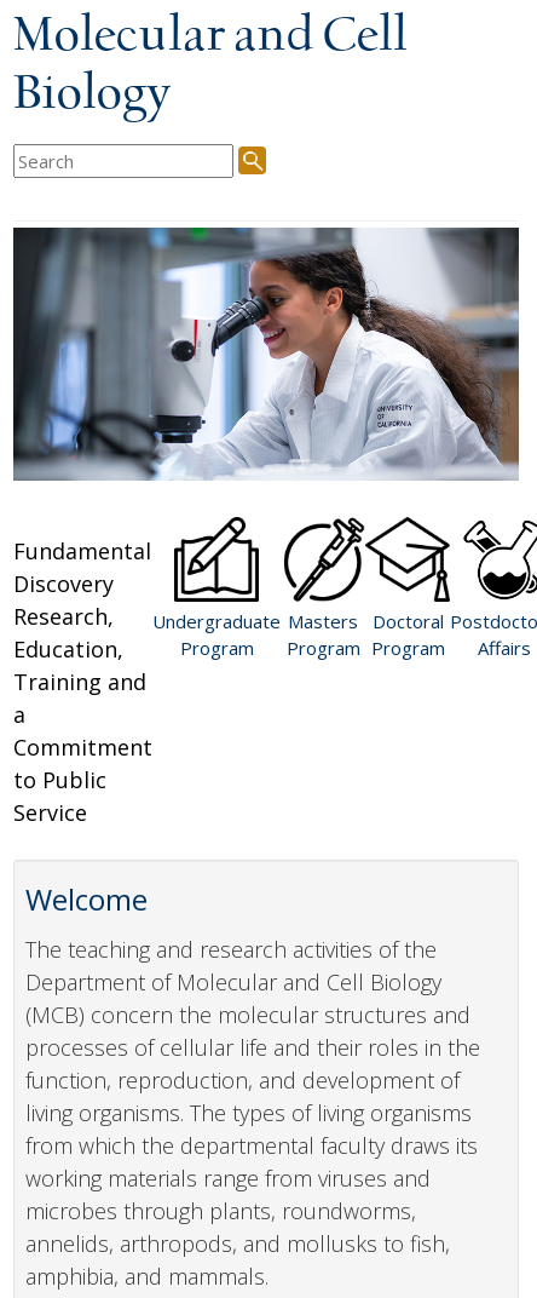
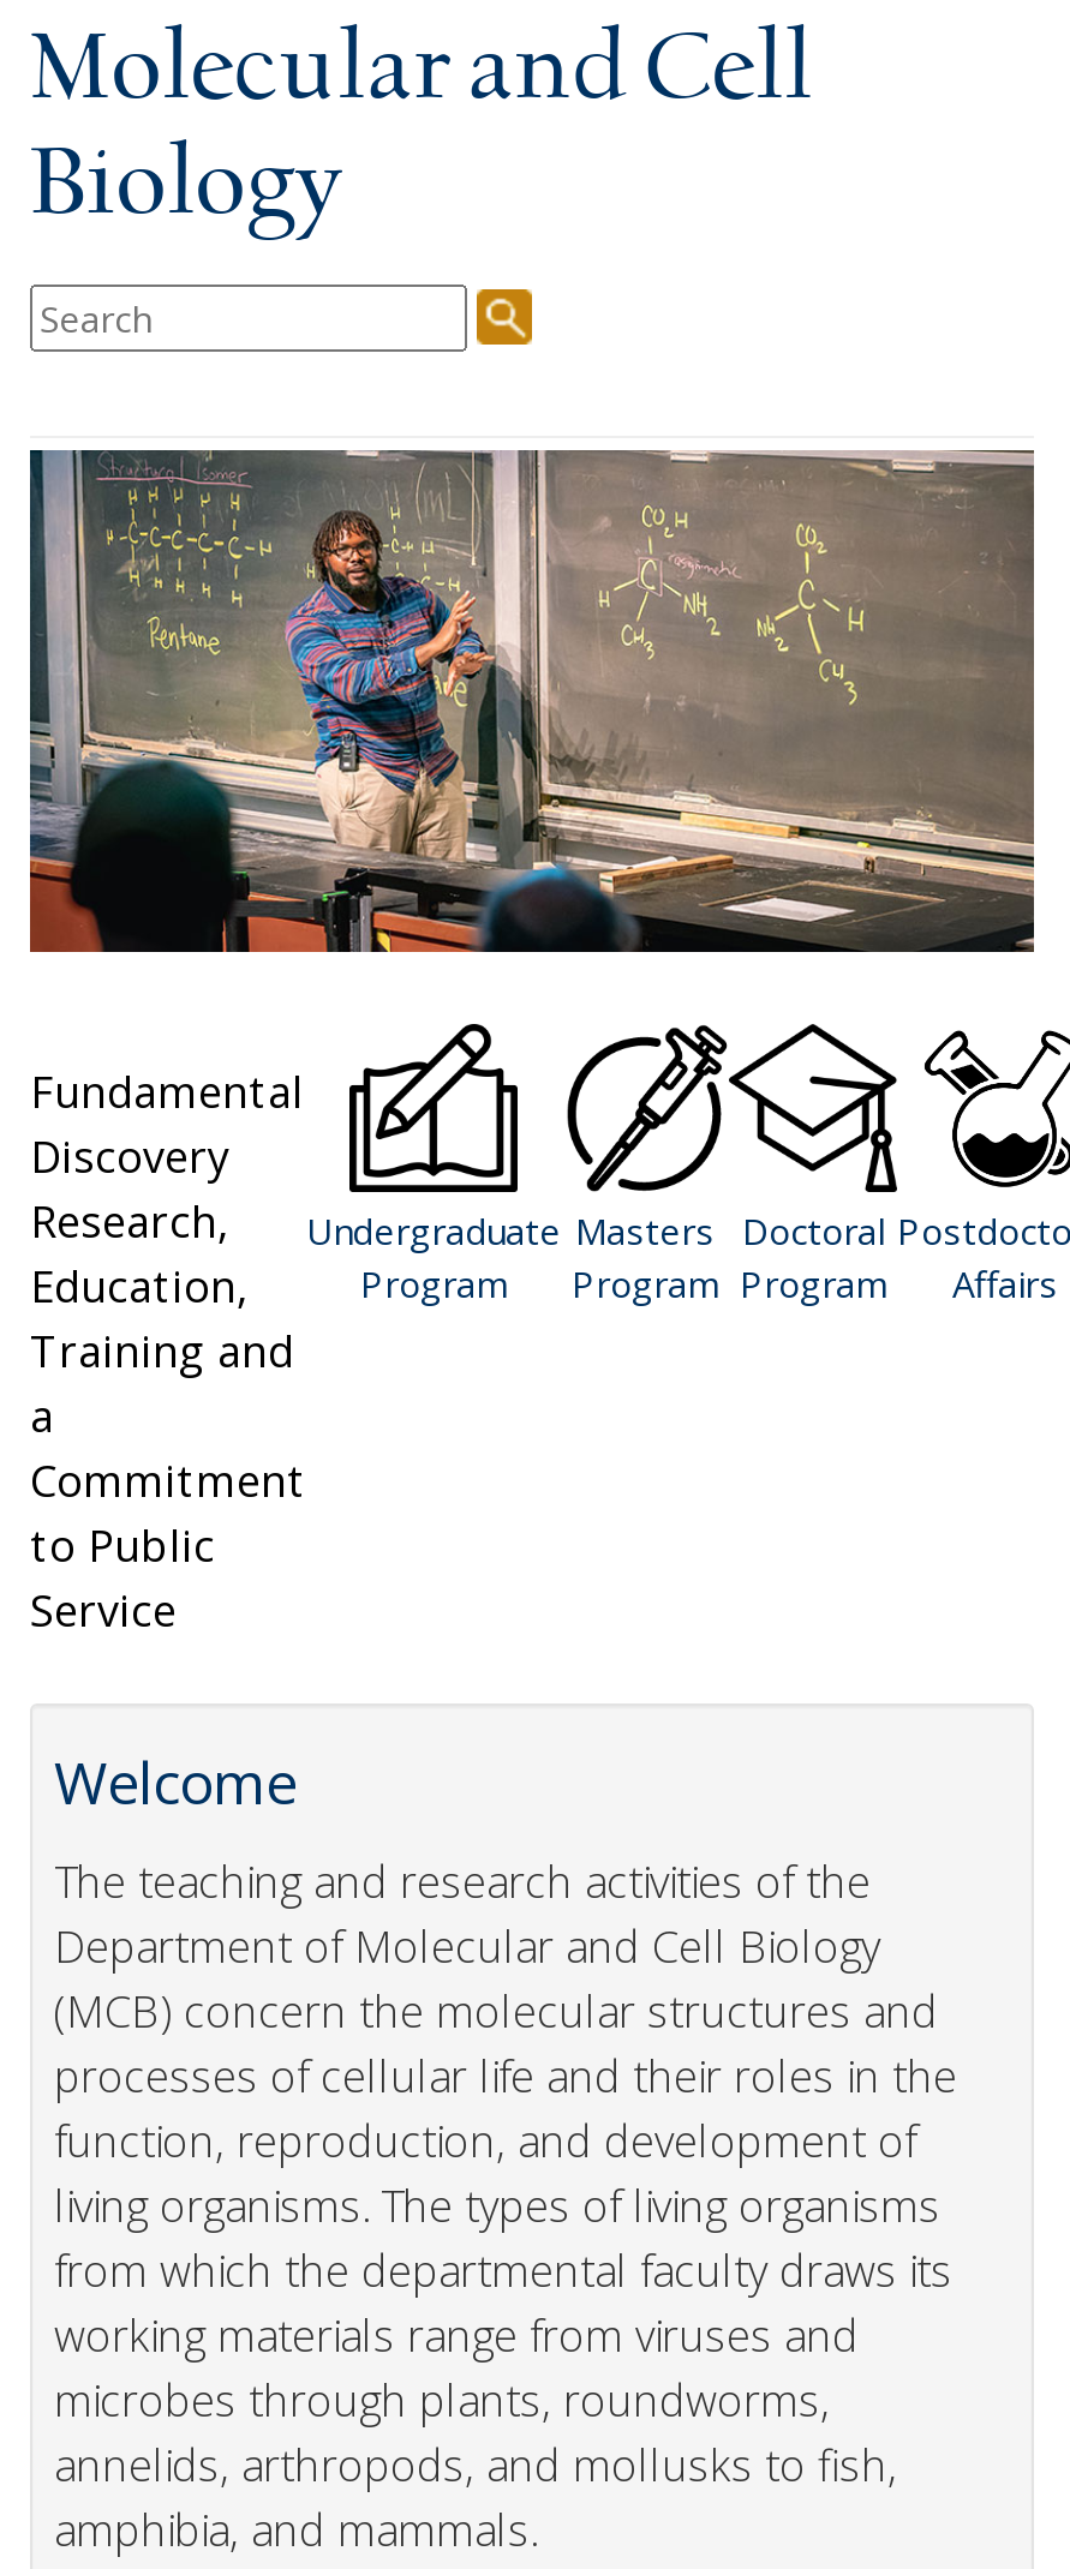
[12,226,519,482] [image] -> [28,448,1036,954] [image]

